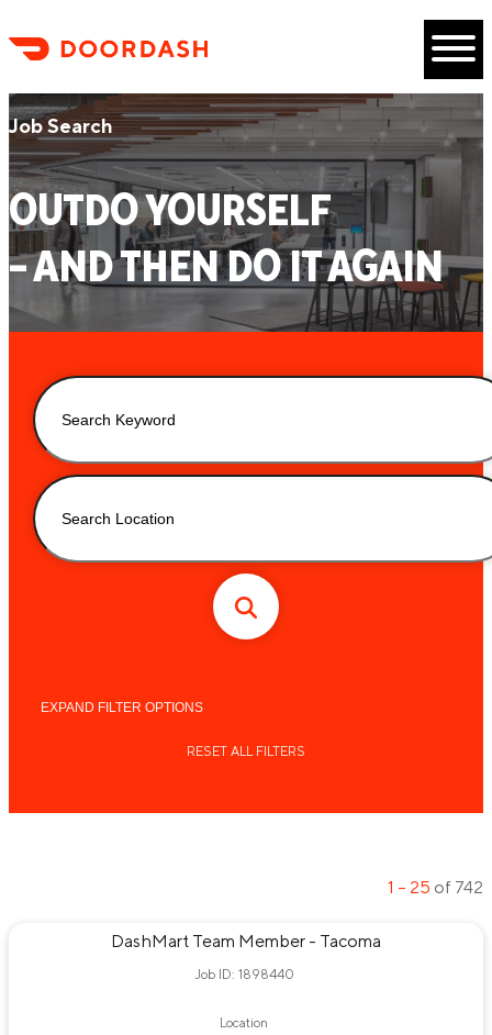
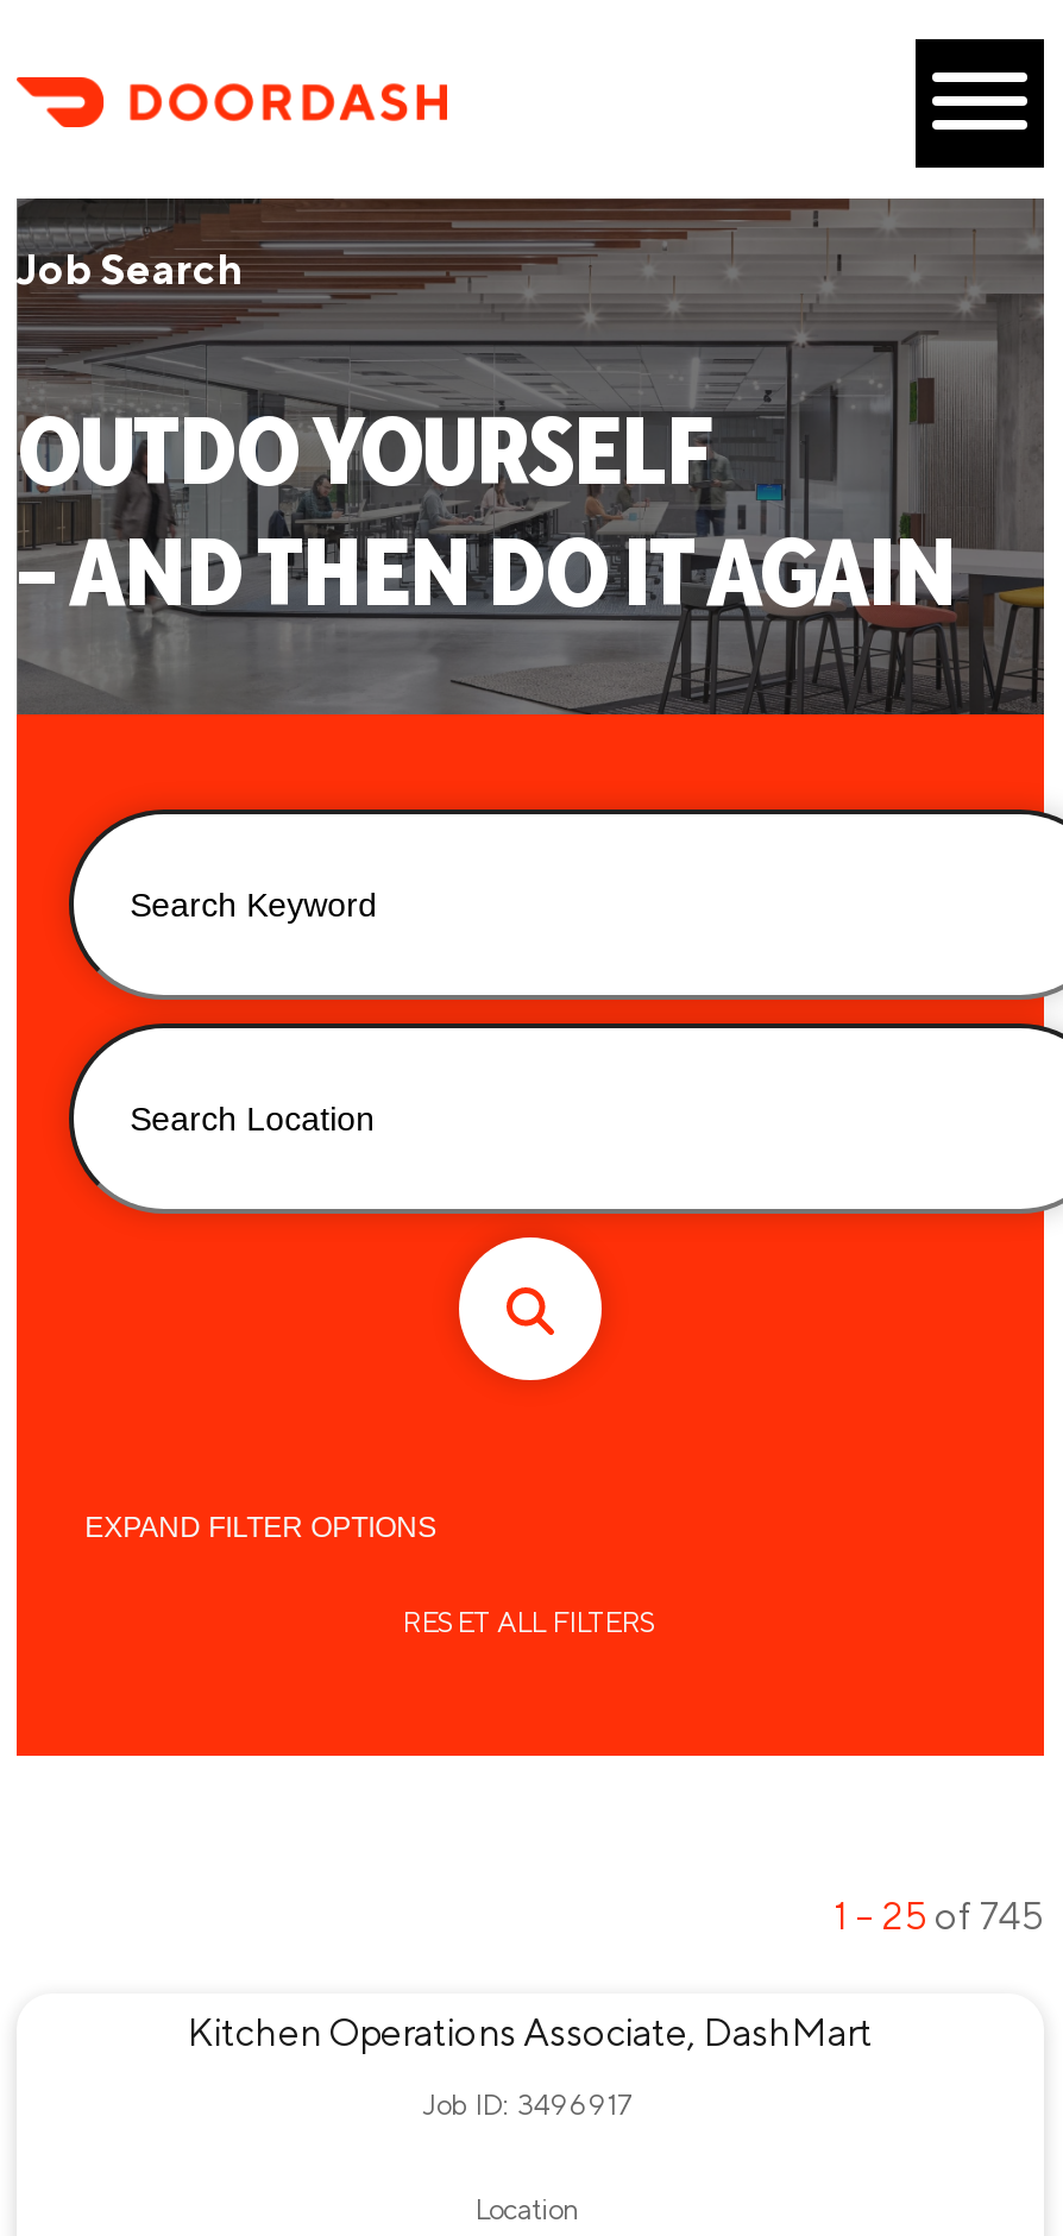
[388,877,483,898] 1 – 25 of 742 -> [835,1895,1044,1940] 1 – 25 of 745
[111,931,381,952] DashMart Team Member - Tacoma -> [188,2011,873,2056] Kitchen Operations Associate, DashMart
[194,967,294,983] Job ID: 1898440 -> [422,2090,631,2123] Job ID: 3496917

